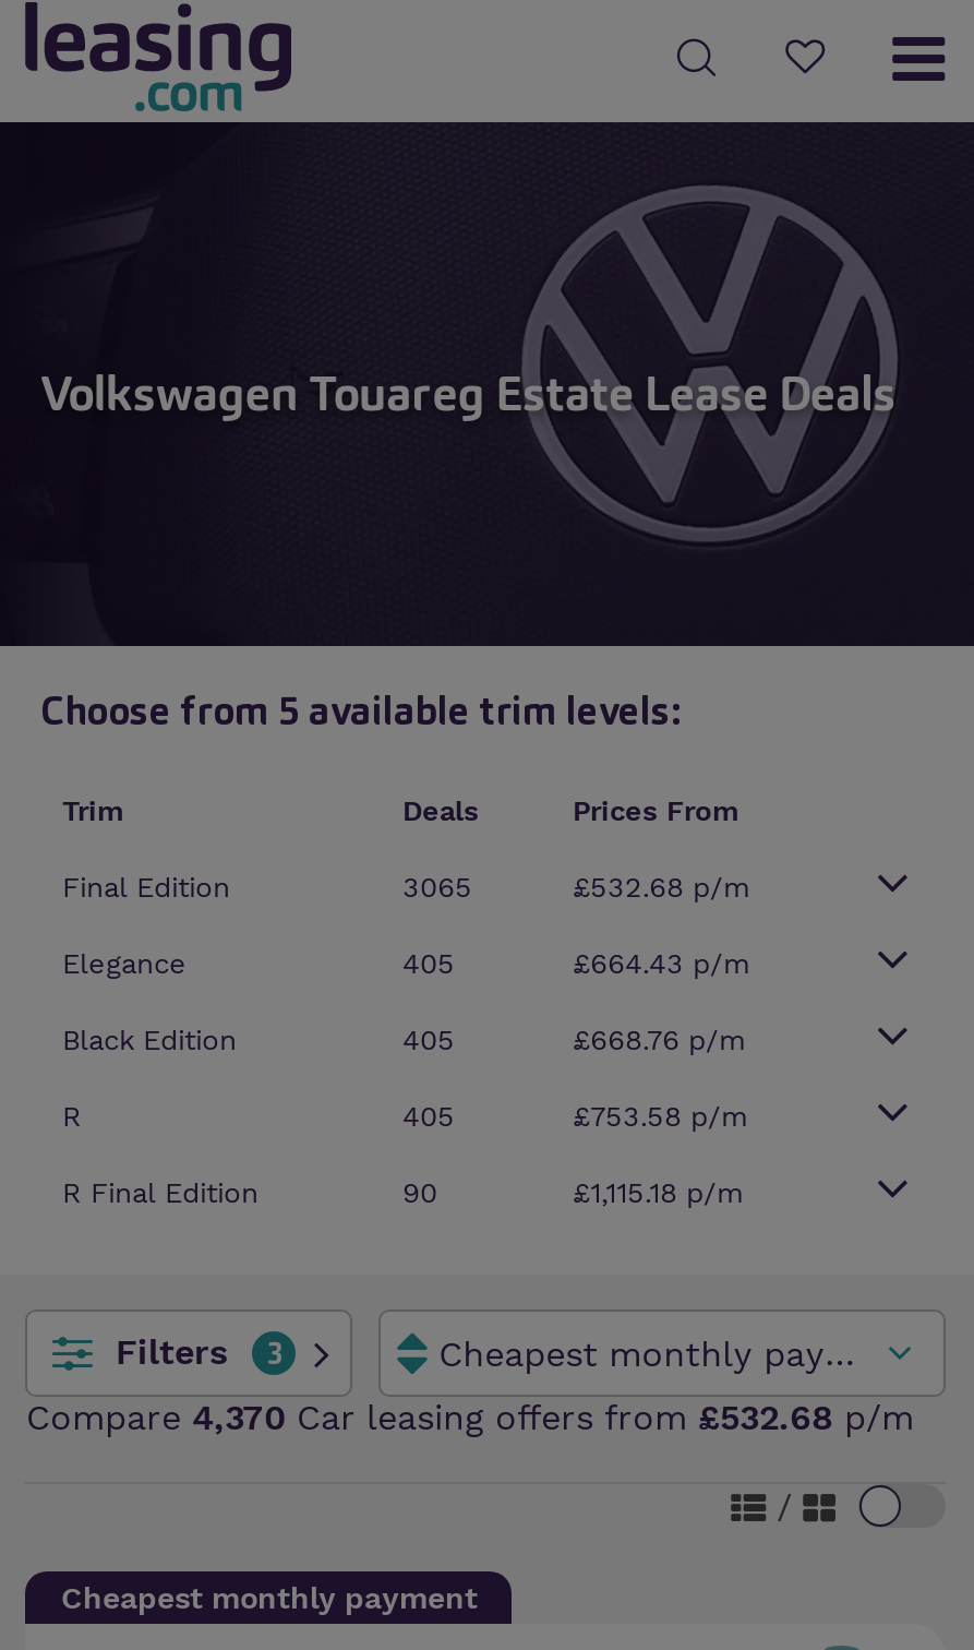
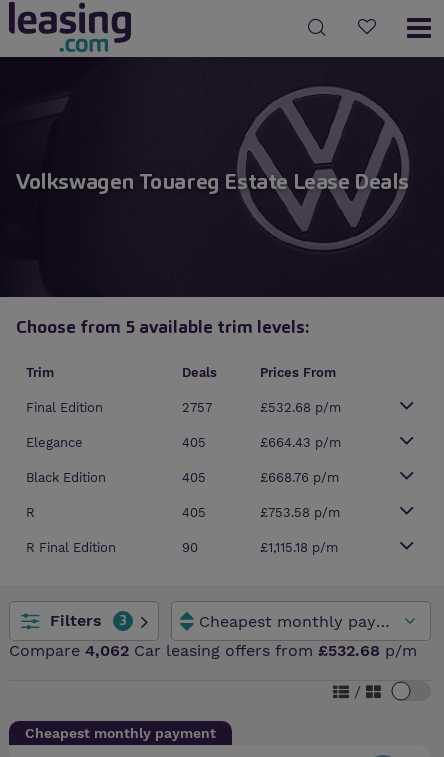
[402,871,472,904] 3065 -> [182,400,212,415] 2757
[26,1397,914,1438] Compare 4,370 Car leasing offers from £532.68 p/m -> [9,641,417,660] Compare 4,062 Car leasing offers from £532.68 p/m

